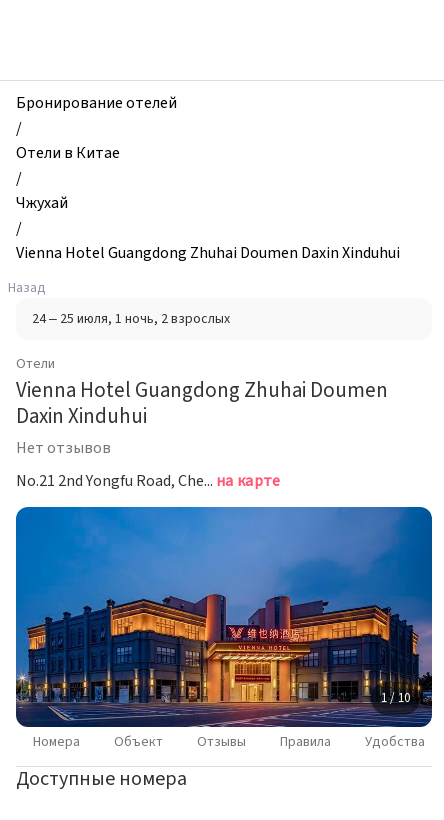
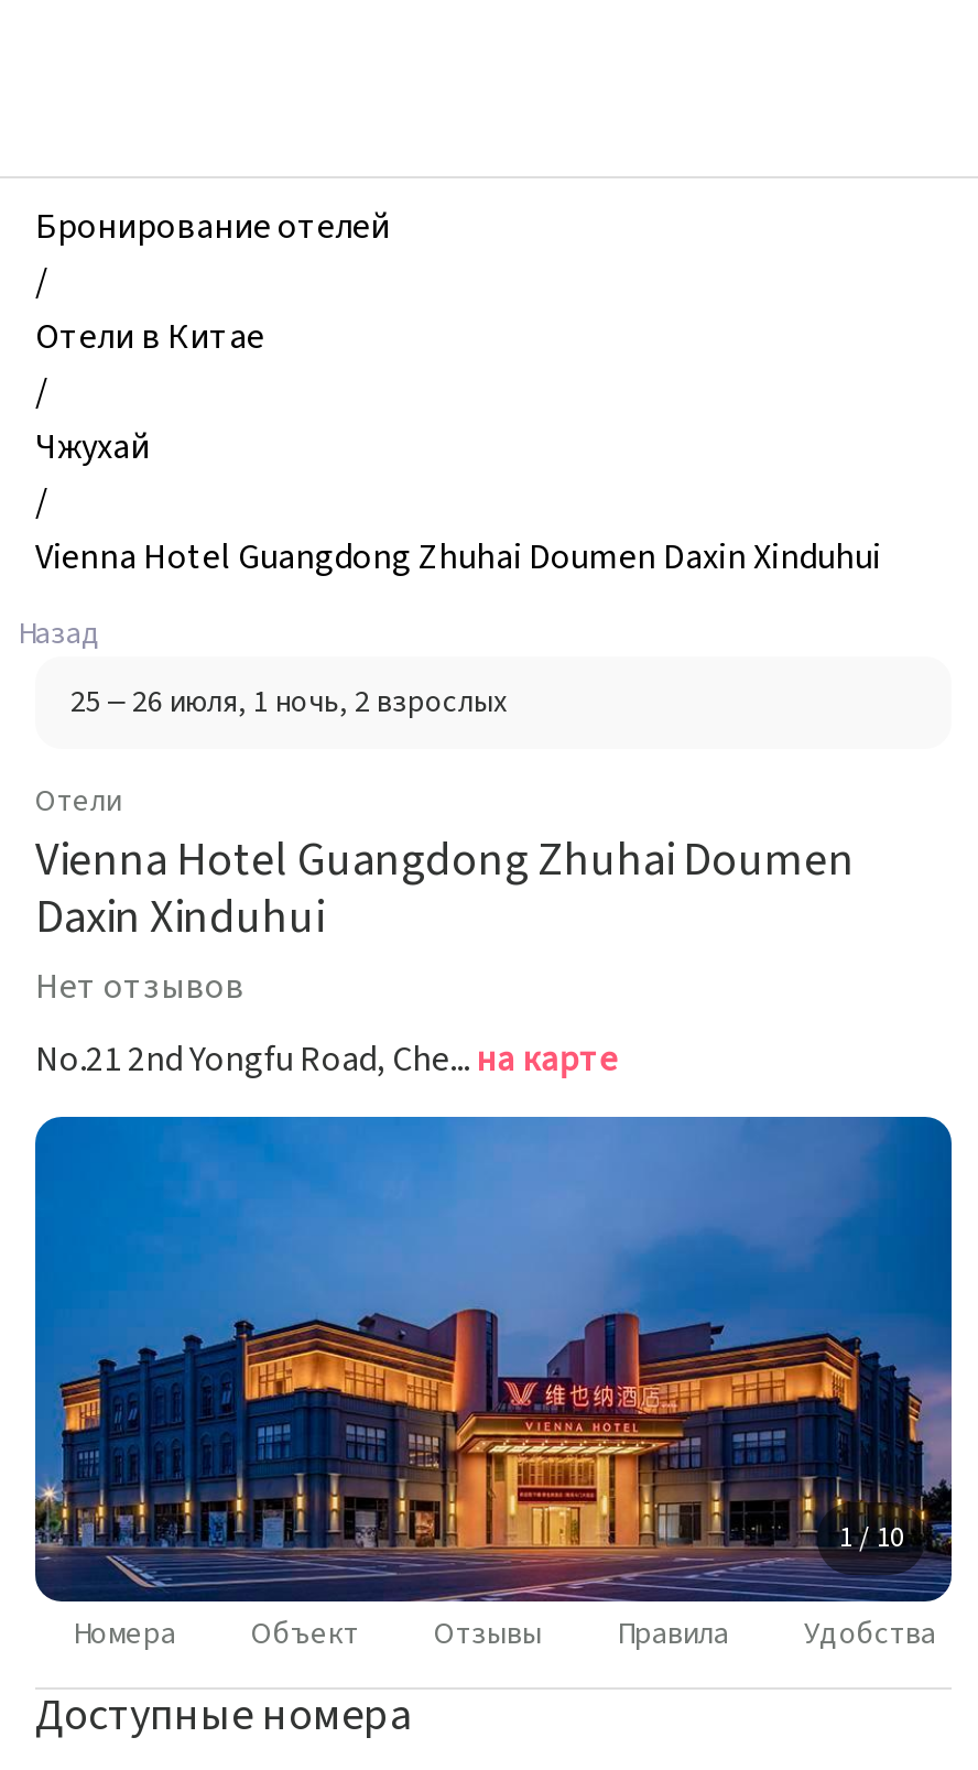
[32,309,230,329] 24 – 25 июля, 1 ночь, 2 взрослых -> [70,681,507,725] 25 – 26 июля, 1 ночь, 2 взрослых

